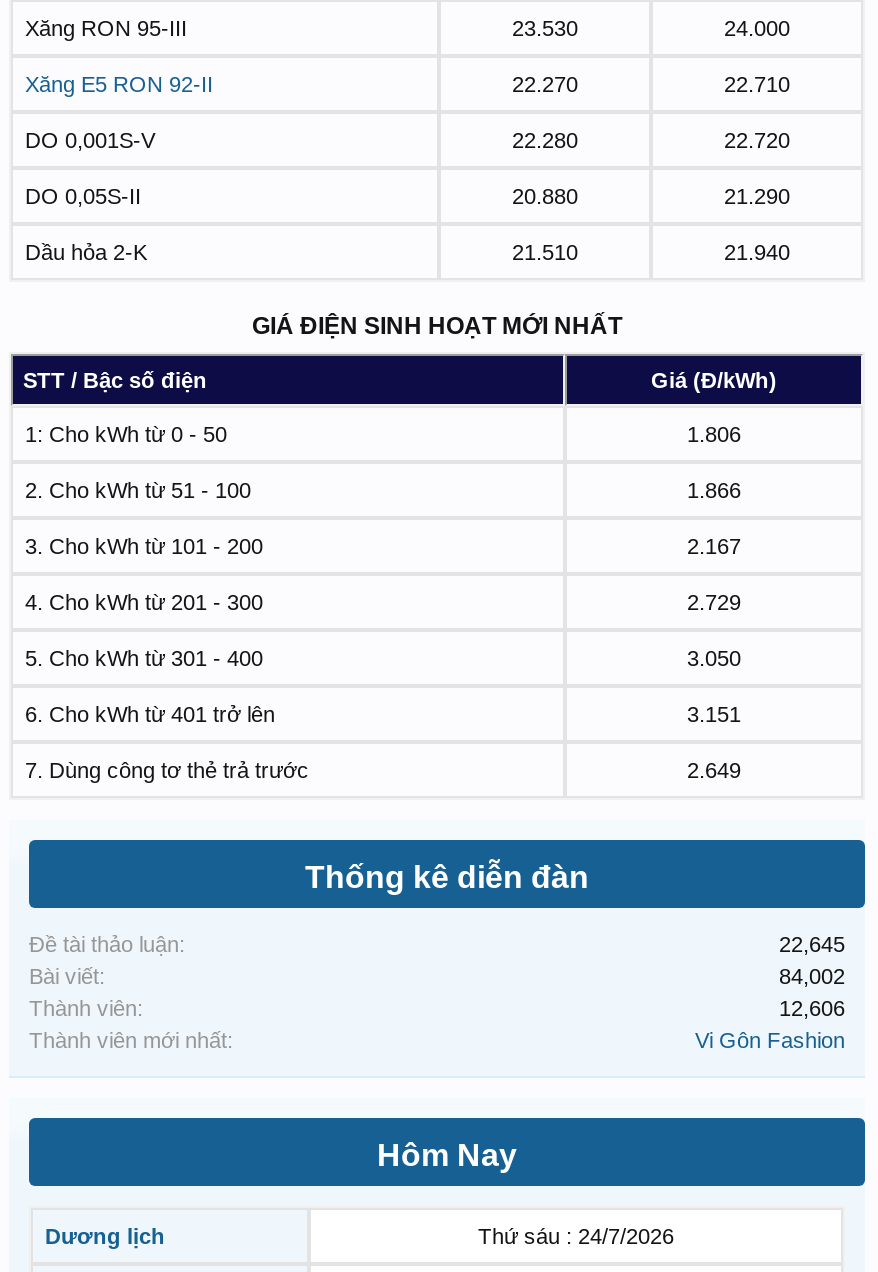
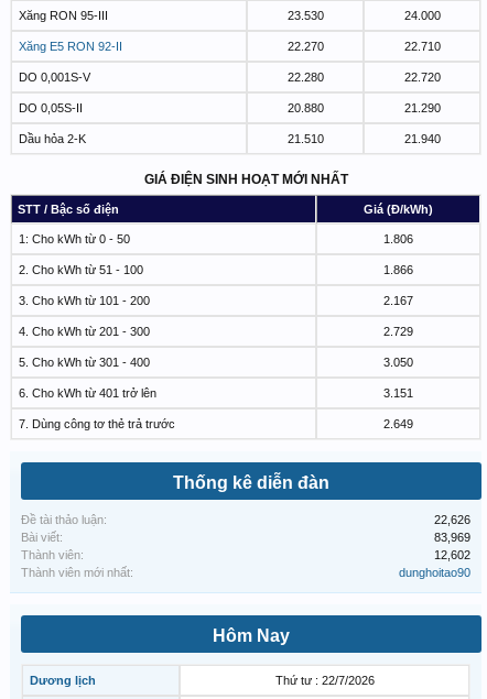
[779,932,845,956] 22,645 -> [434,513,470,526] 22,626
[779,964,845,988] 84,002 -> [434,531,470,544] 83,969
[779,996,845,1020] 12,606 -> [434,548,470,562] 12,602
[695,1028,845,1052] Vi Gôn Fashion -> [399,566,470,579] dunghoitao90
[478,1224,674,1248] Thứ sáu : 24/7/2026 -> [275,674,374,687] Thứ tư : 22/7/2026

